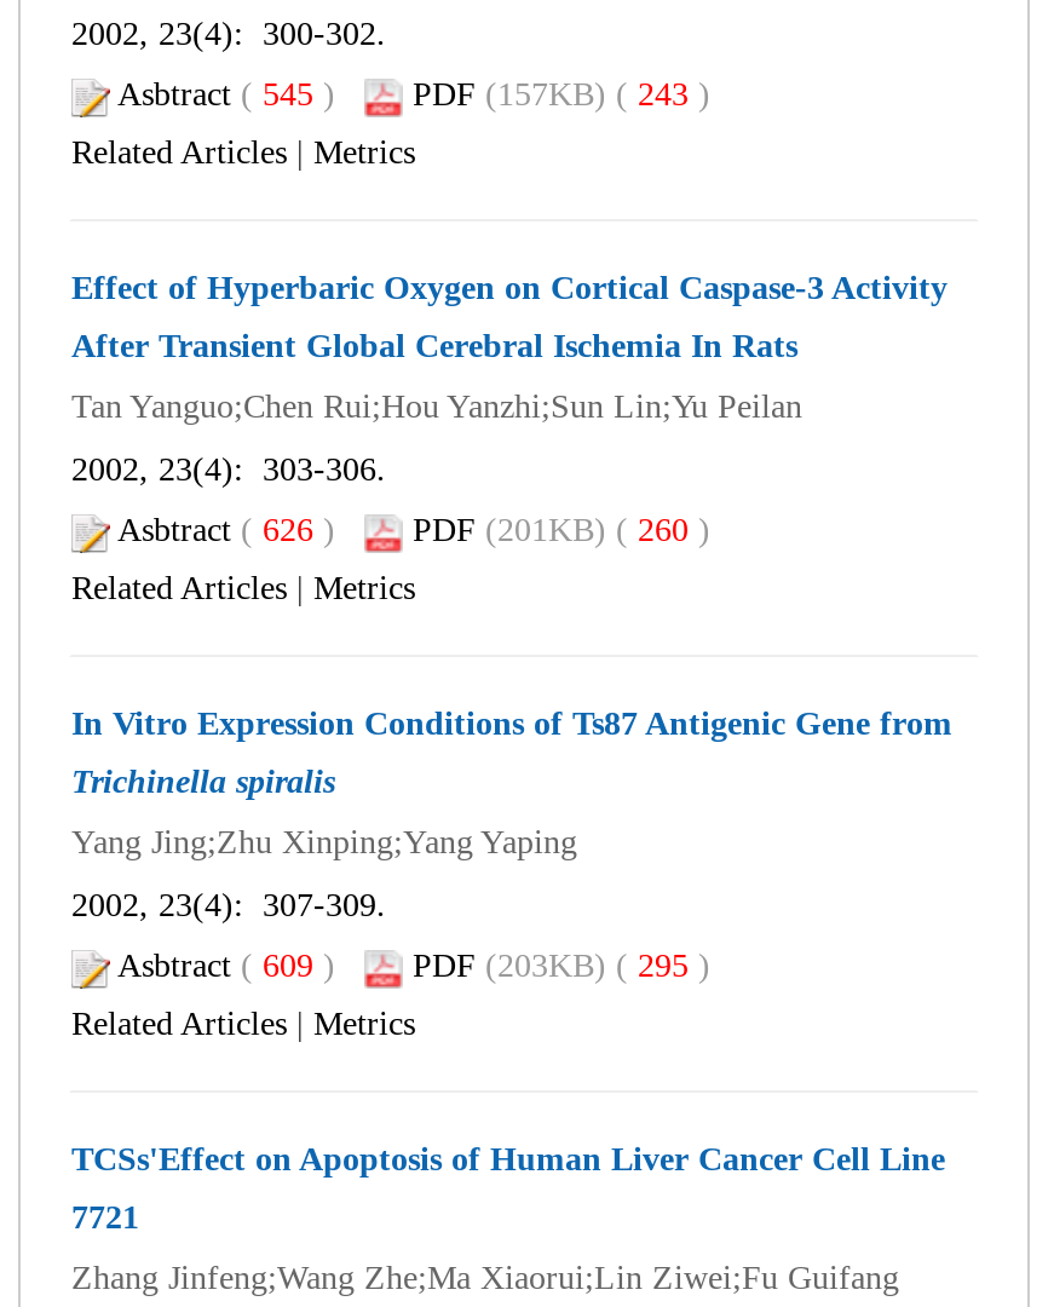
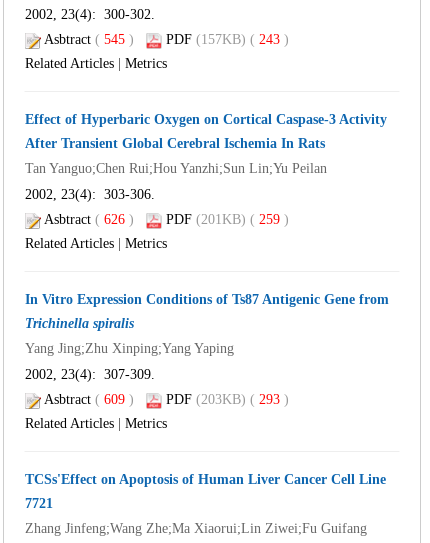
[117,512,730,548] Asbtract (626) PDF (201KB) (260) -> [44,212,297,227] Asbtract (626) PDF (201KB) (259)
[117,947,730,984] Asbtract (609) PDF (203KB) (295) -> [44,392,297,407] Asbtract (609) PDF (203KB) (293)

